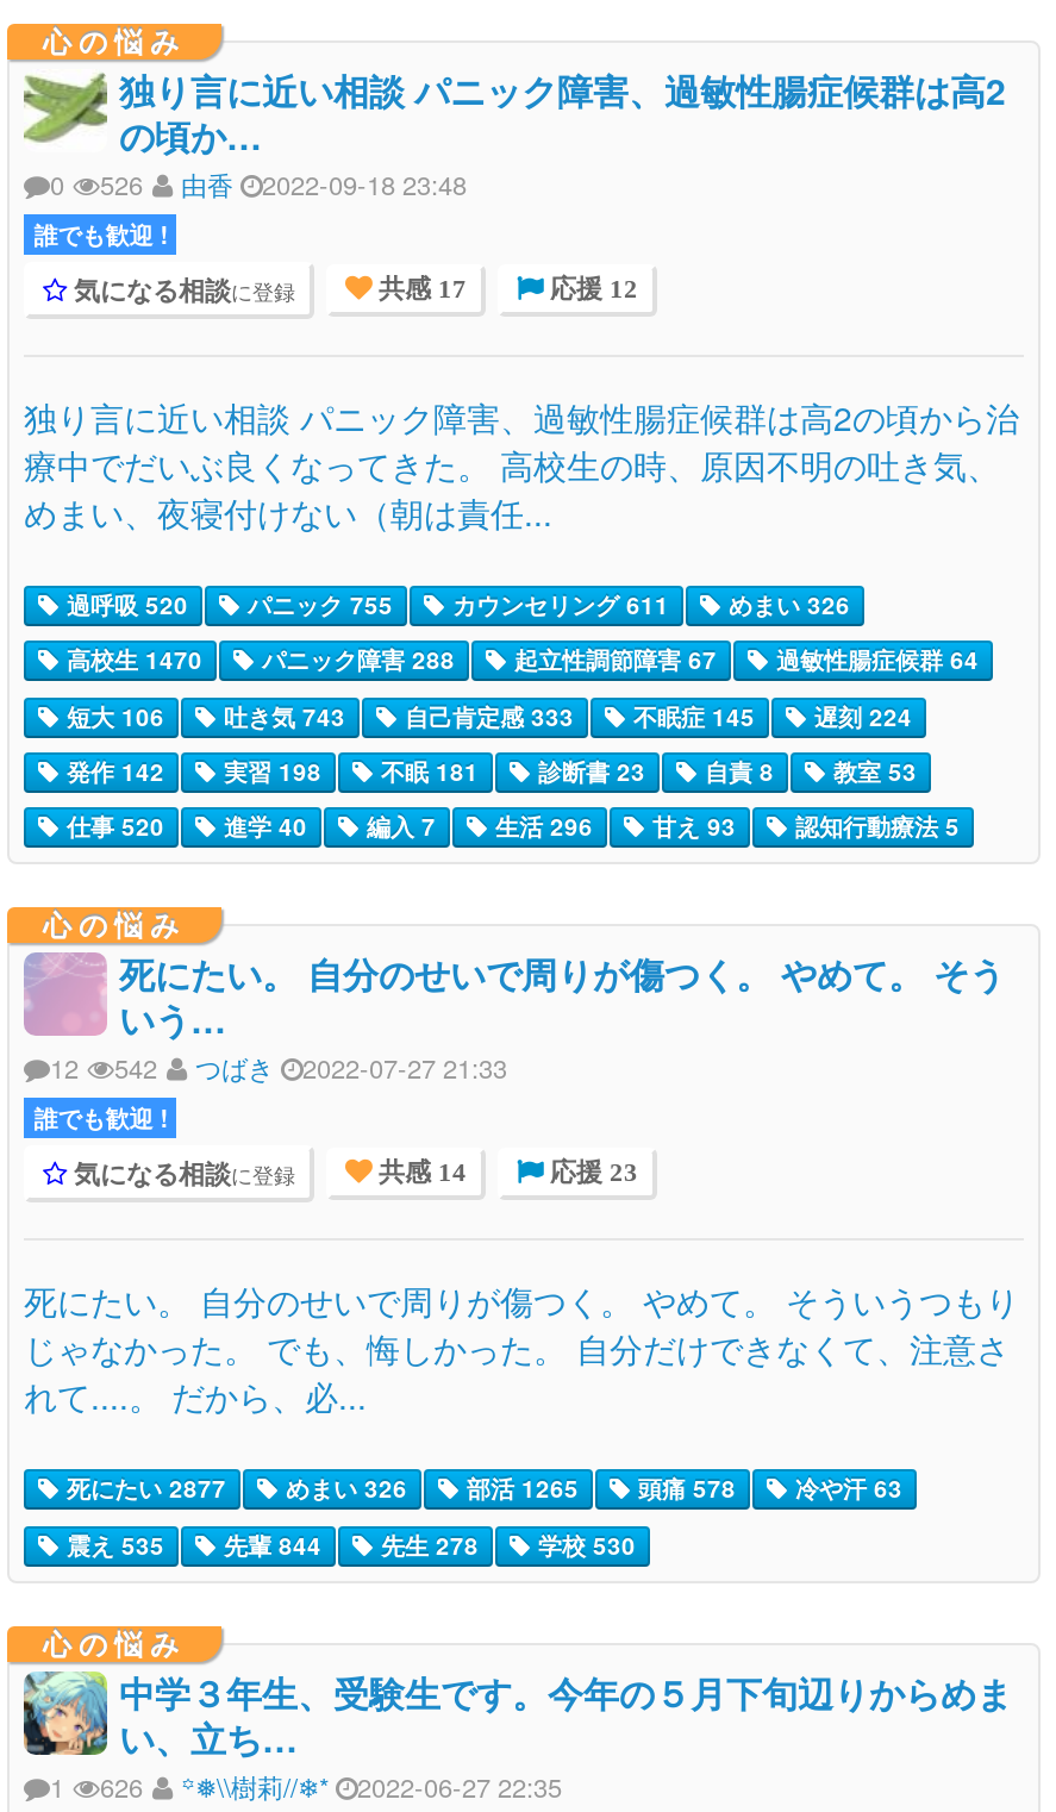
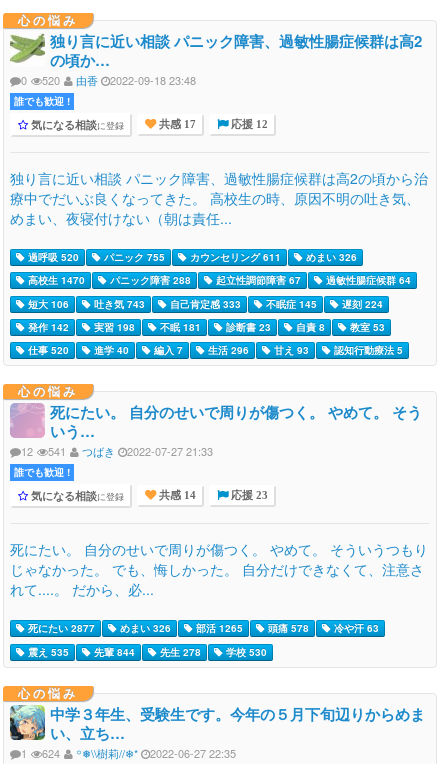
[50,164,467,202] 0 526 由香 2022-09-18 23:48 -> [21,72,196,88] 0 520 由香 2022-09-18 23:48
[50,1048,507,1086] 12 542 つばき 2022-07-27 21:33 -> [21,443,213,459] 12 541 つばき 2022-07-27 21:33
[100,1766,143,1804] 626 -> [42,745,60,761] 624

